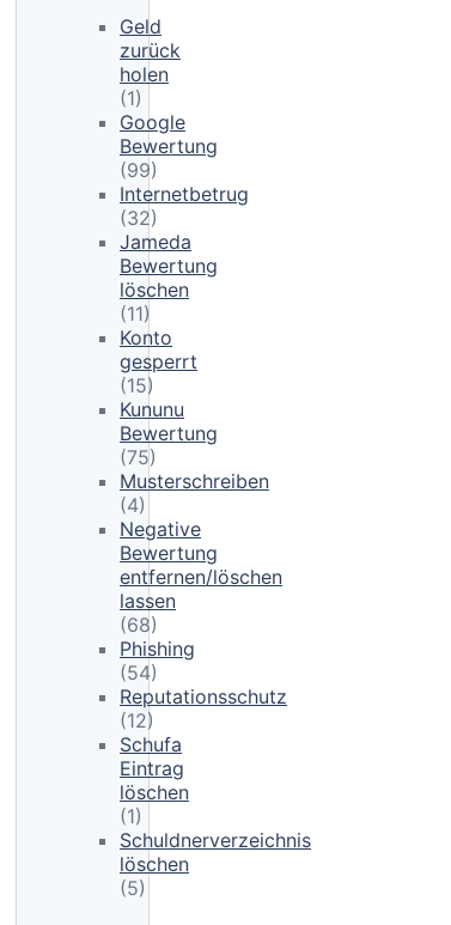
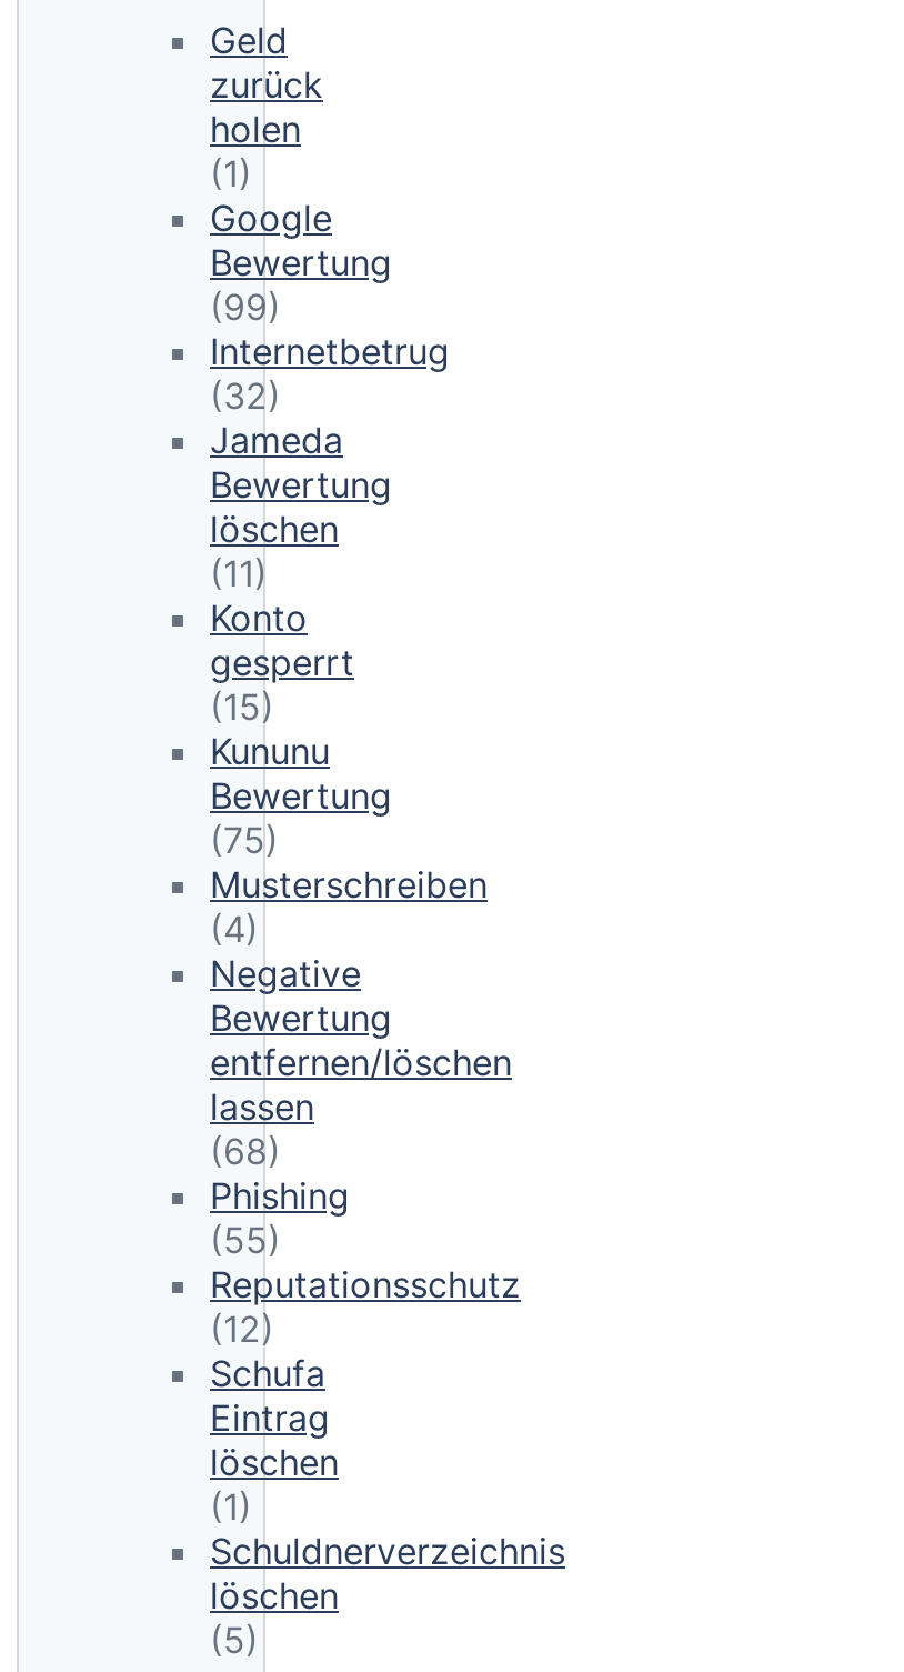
[120,661,158,684] (54) -> [210,1218,281,1262] (55)

